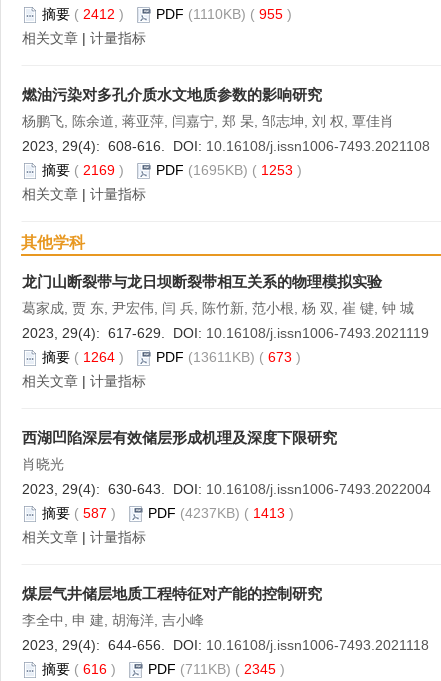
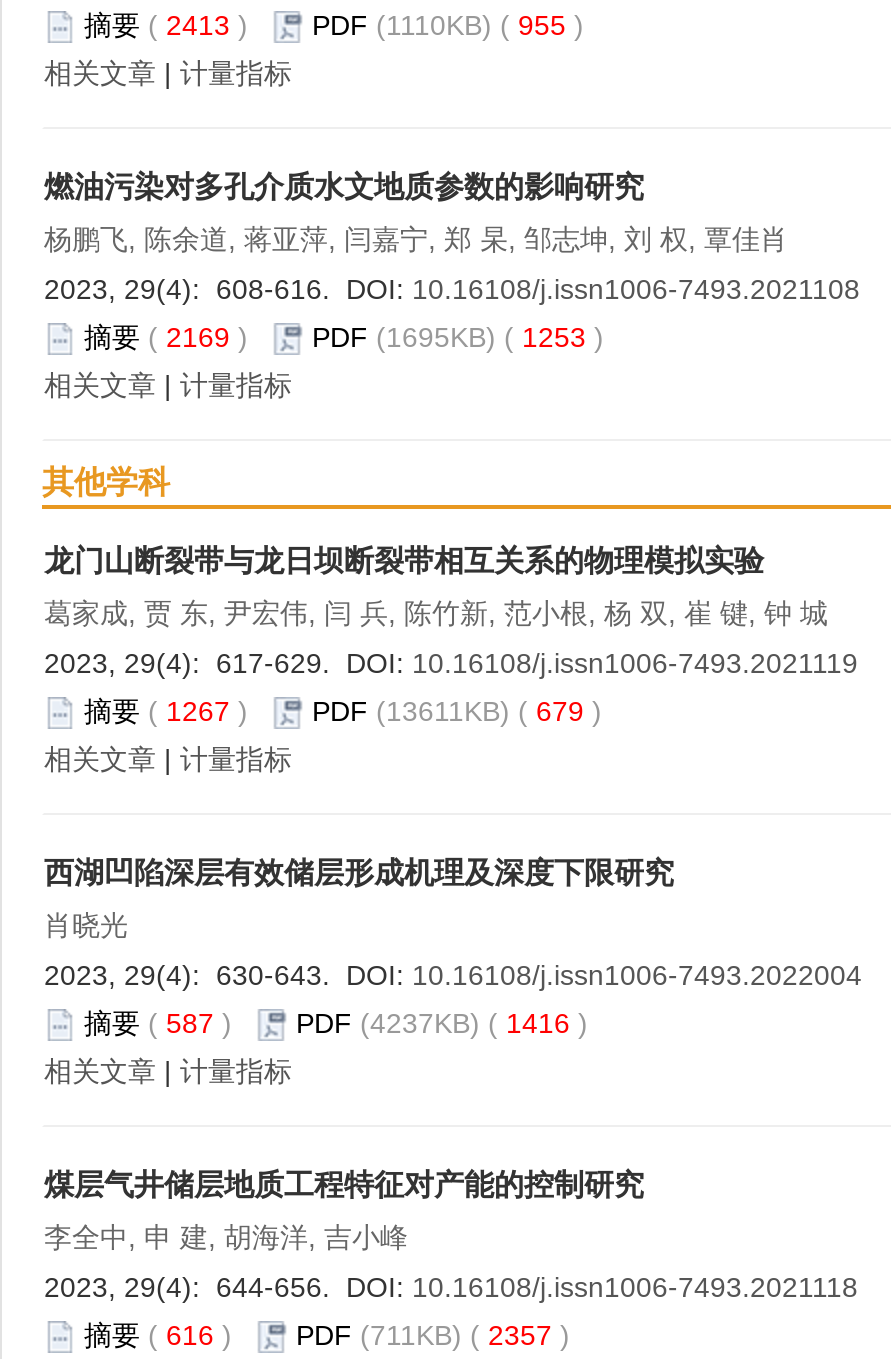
[42,6,300,22] 摘要(2412) PDF (1110KB) (955) -> [84,9,600,41] 摘要(2413) PDF (1110KB) (955)
[42,349,136,365] 摘要(1264) -> [84,695,272,727] 摘要(1267)
[156,349,309,365] PDF (13611KB) (673) -> [312,695,618,727] PDF (13611KB) (679)
[42,505,302,521] 摘要(587) PDF (4237KB) (1413) -> [84,1007,604,1039] 摘要(587) PDF (4237KB) (1416)
[42,661,293,677] 摘要(616) PDF (711KB) (2345) -> [84,1319,586,1351] 摘要(616) PDF (711KB) (2357)

